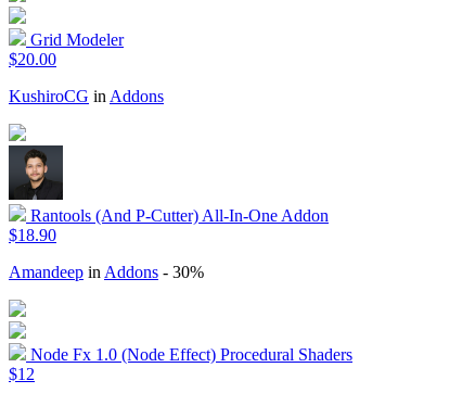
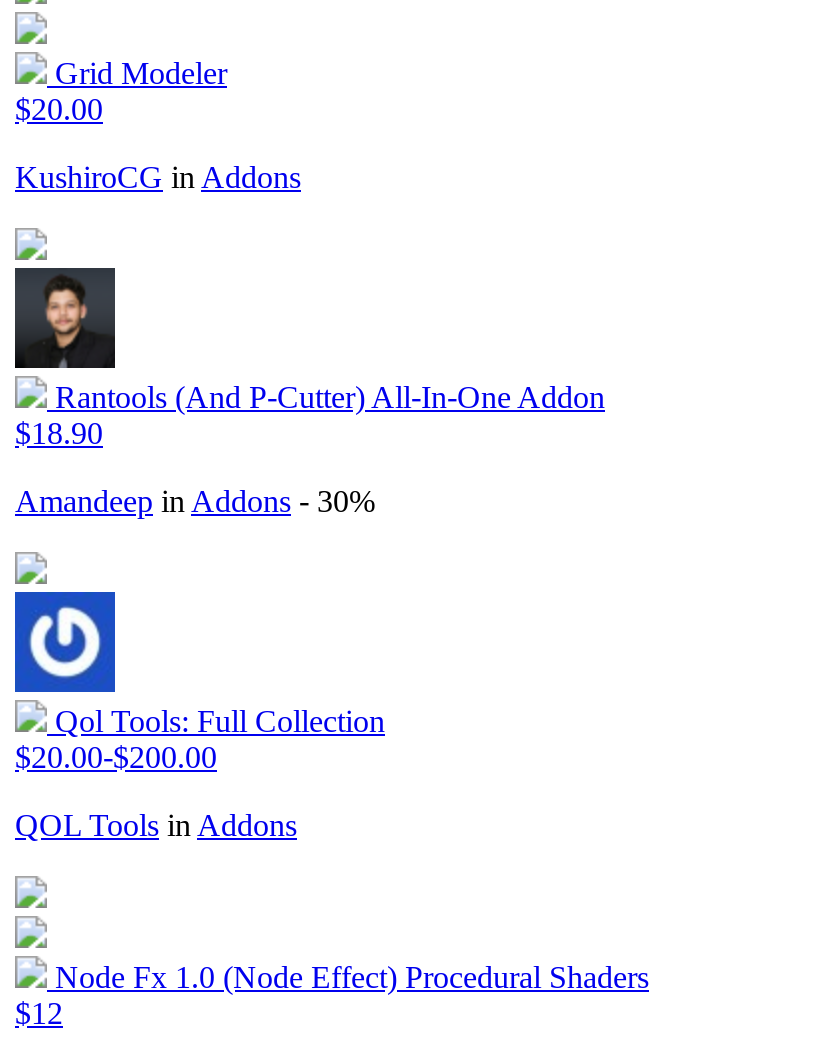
none -> [13,590,385,841] [image] | Qol Tools: Full Collection | $20.00-$200.00 | QOL Tools in Addons

